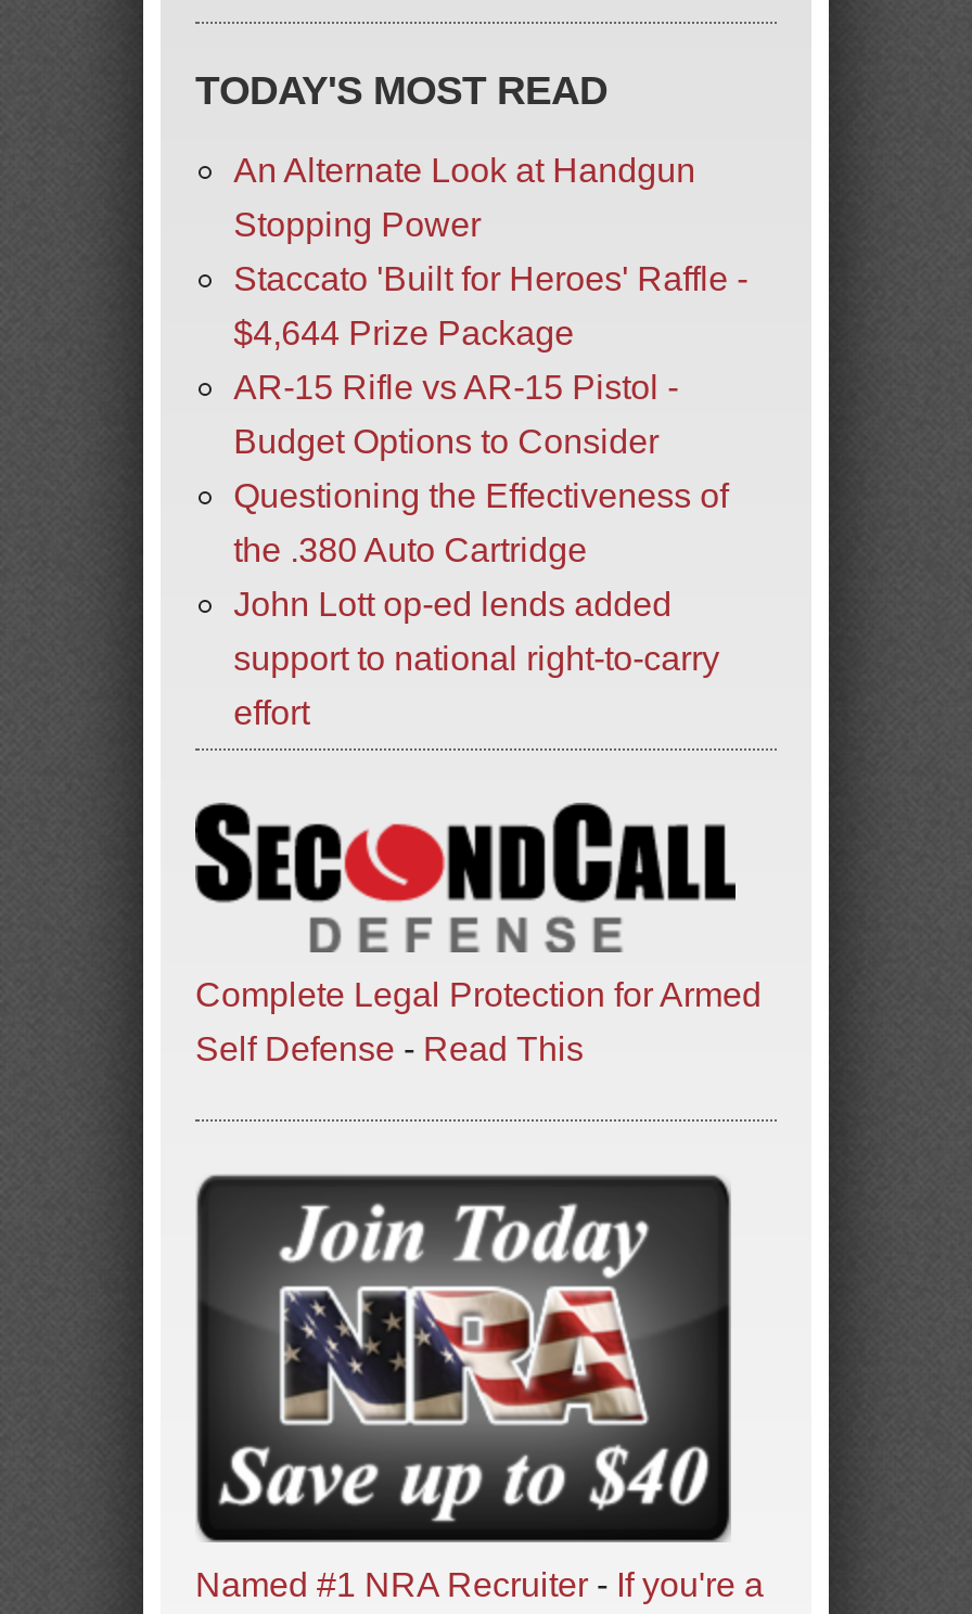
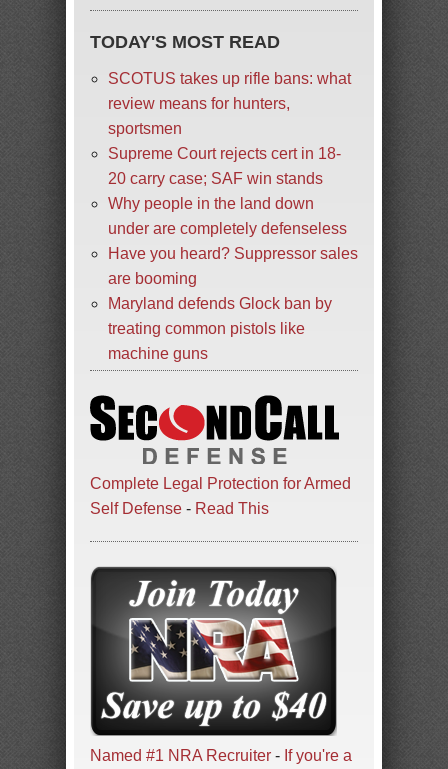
[233,152,748,732] An Alternate Look at Handgun | Stopping Power | Staccato 'Built for Heroes' Raffle - | $4,644 Prize Package | AR-15 Rifle vs AR-15 Pistol - | Budget Options to Consider | Questioning the Effectiveness of | the .380 Auto Cartridge | John Lott op-ed lends added | support to national right-to-carry | effort -> [108,70,358,362] SCOTUS takes up rifle bans: what | review means for hunters, | sportsmen | Supreme Court rejects cert in 18- | 20 carry case; SAF win stands | Why people in the land down | under are completely defenseless | Have you heard? Suppressor sales | are booming | Maryland defends Glock ban by | treating common pistols like | machine guns

